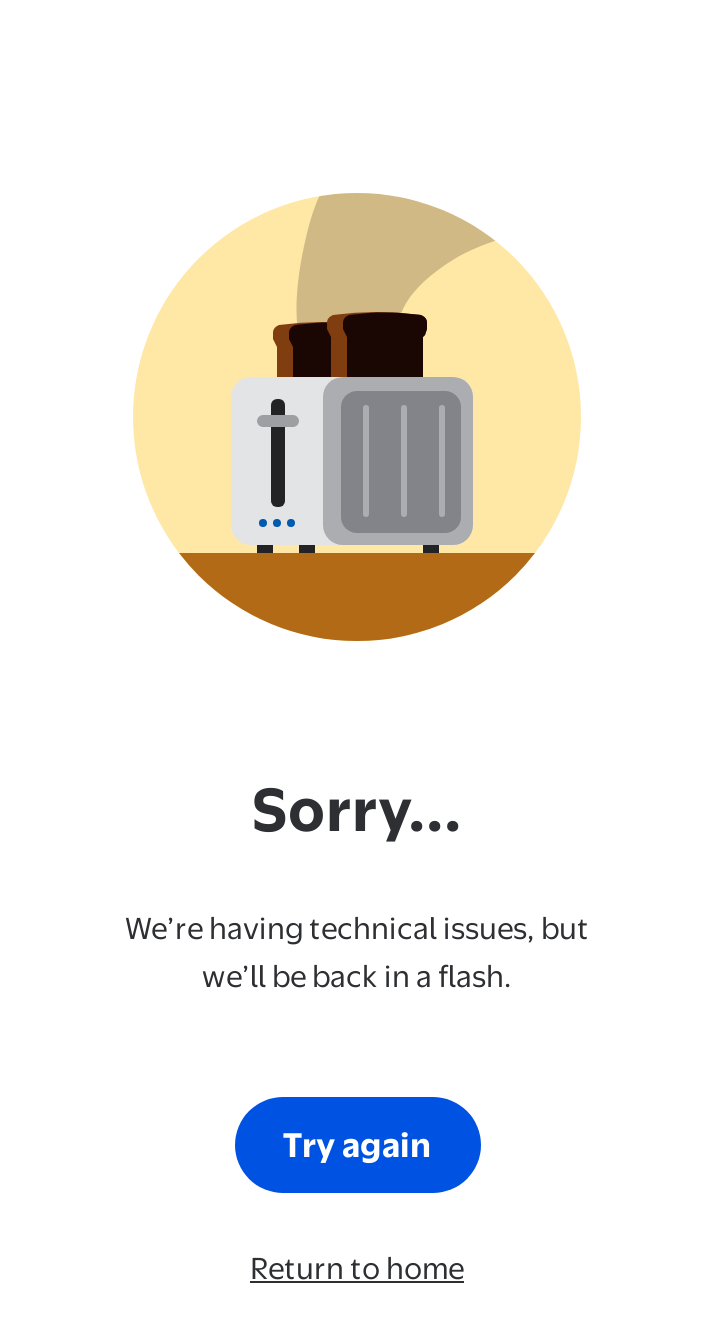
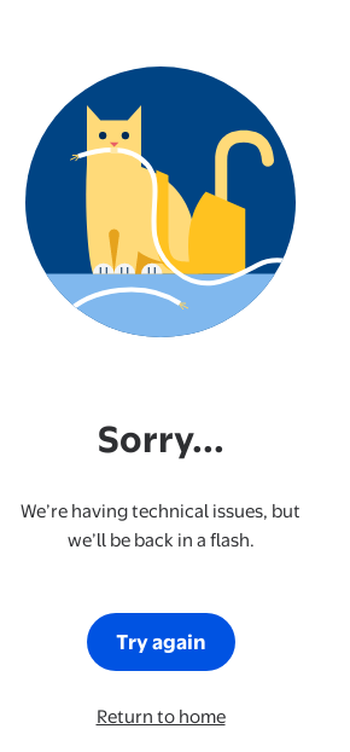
[133,193,581,643] [image] -> [24,65,297,339] [image]

